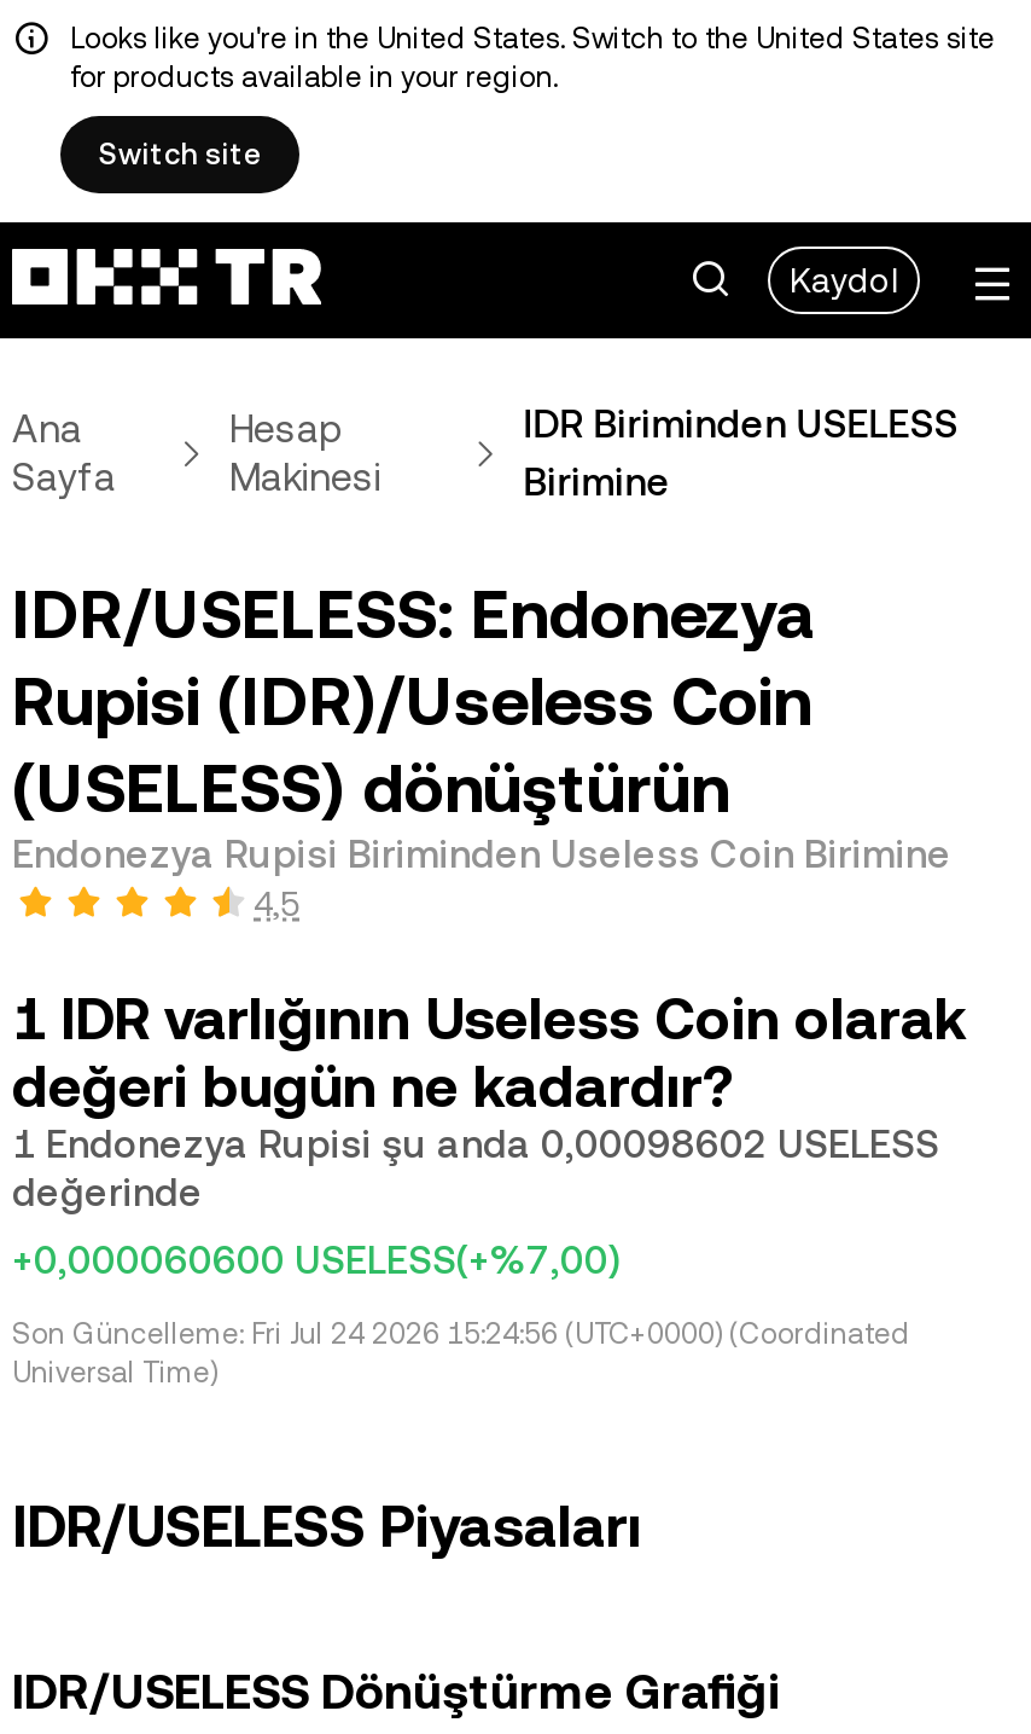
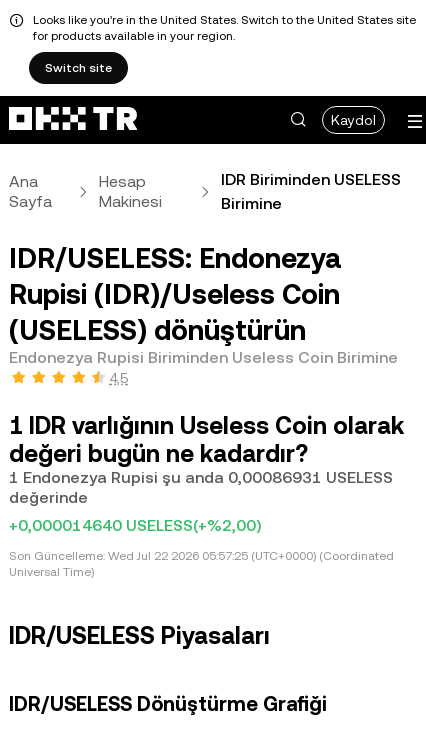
[12,1121,939,1167] 1 Endonezya Rupisi şu anda 0,00098602 USELESS -> [9,468,393,487] 1 Endonezya Rupisi şu anda 0,00086931 USELESS
[12,1237,621,1283] +0,000060600 USELESS(+%7,00) -> [9,516,261,535] +0,000014640 USELESS(+%2,00)
[12,1317,910,1351] Son Güncelleme: Fri Jul 24 2026 15:24:56 (UTC+0000) (Coordinated -> [9,549,394,563] Son Güncelleme: Wed Jul 22 2026 05:57:25 (UTC+0000) (Coordinated

